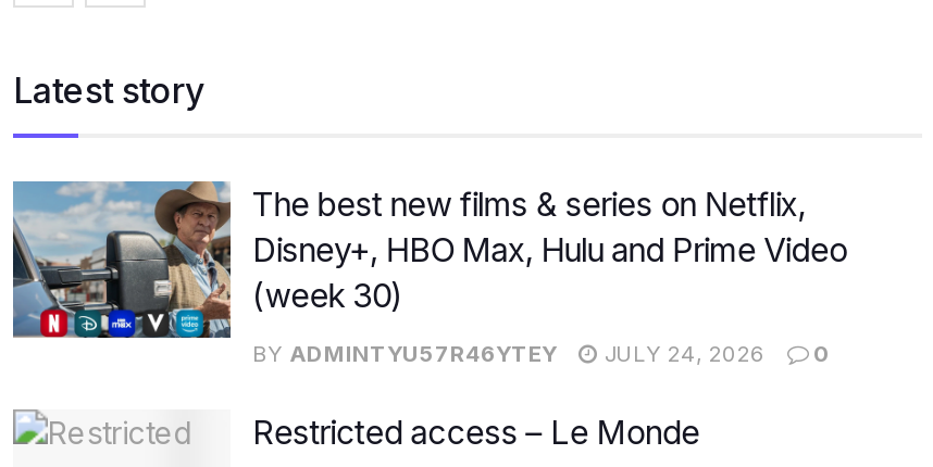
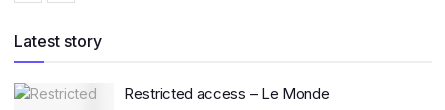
[11,179,847,366] [image] | The best new films & series on Netflix, | Disney+, HBO Max, Hulu and Prime Video | (week 30) | BY ADMINTYU57R46YTEY | JULY 24, 2026 | 0 -> none

